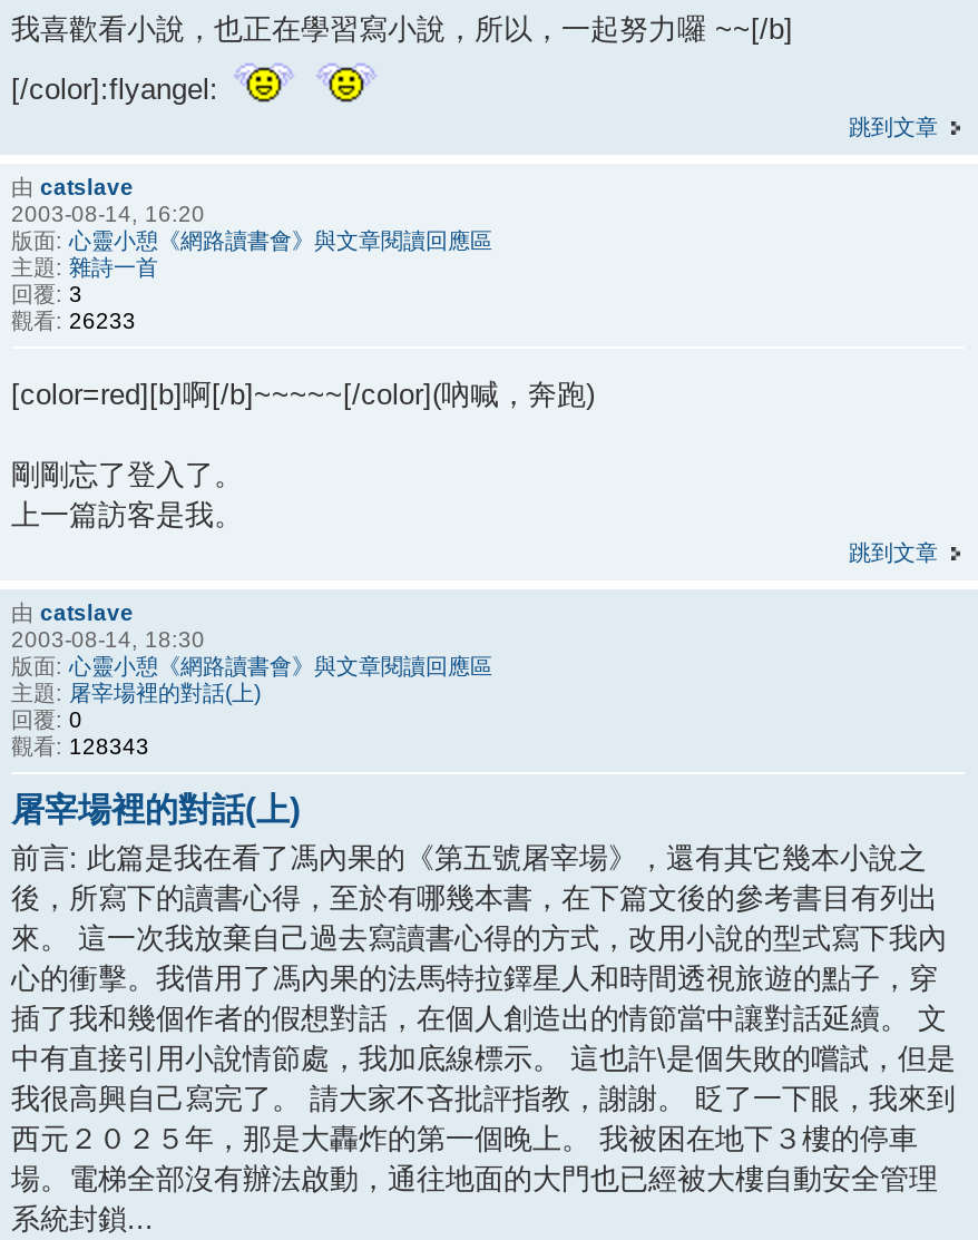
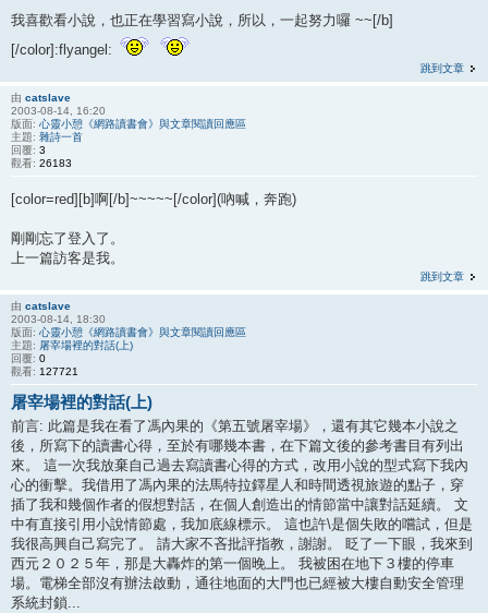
[11,309,136,333] 觀看: 26233 -> [11,157,72,169] 觀看: 26183
[11,733,149,758] 觀看: 128343 -> [11,365,78,377] 觀看: 127721

